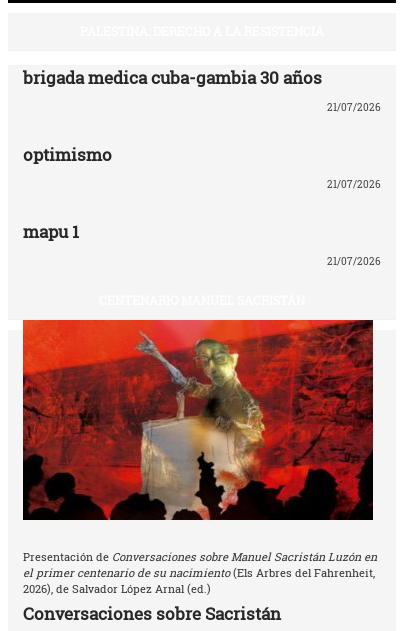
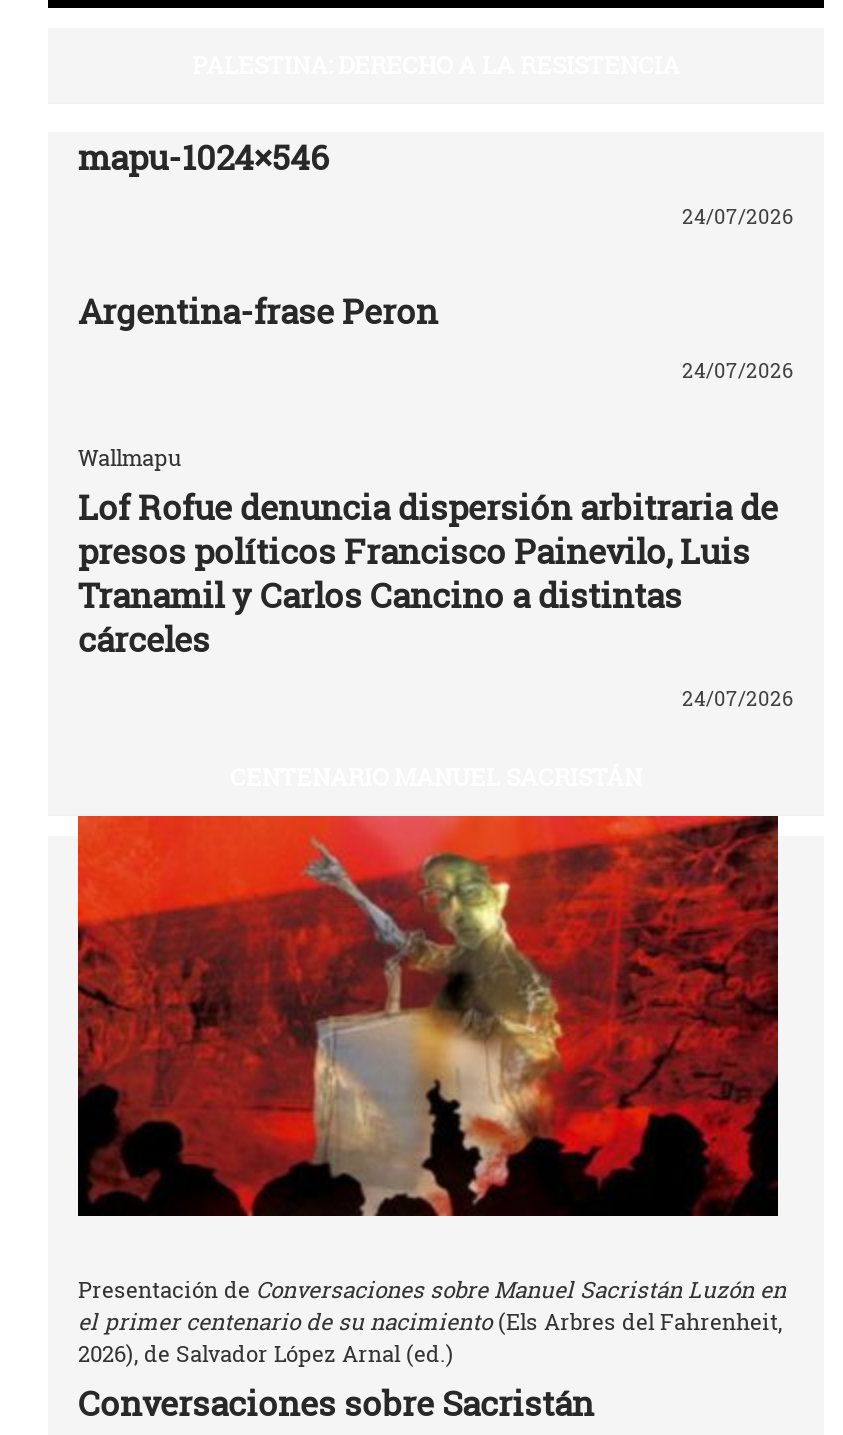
[23,66,322,89] brigada medica cuba-gambia 30 años -> [78,134,330,180] mapu-1024×546
[327,101,381,114] 21/07/2026 -> [682,205,794,231] 24/07/2026
[23,143,112,166] optimismo -> [78,288,438,334] Argentina-frase Peron
[327,178,381,191] 21/07/2026 -> [682,359,794,385] 24/07/2026
[23,220,79,243] mapu 1 -> [78,442,778,662] Wallmapu | Lof Rofue denuncia dispersión arbitraria de | presos políticos Francisco Painevilo, Luis | Tranamil y Carlos Cancino a distintas | cárceles
[327,255,381,268] 21/07/2026 -> [682,687,794,713] 24/07/2026

